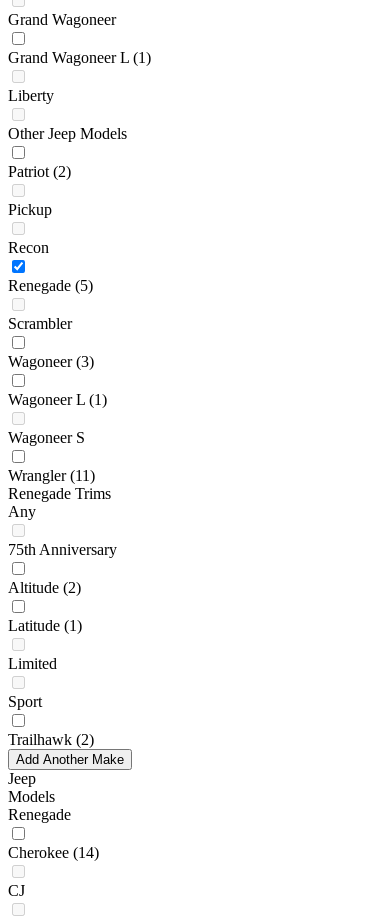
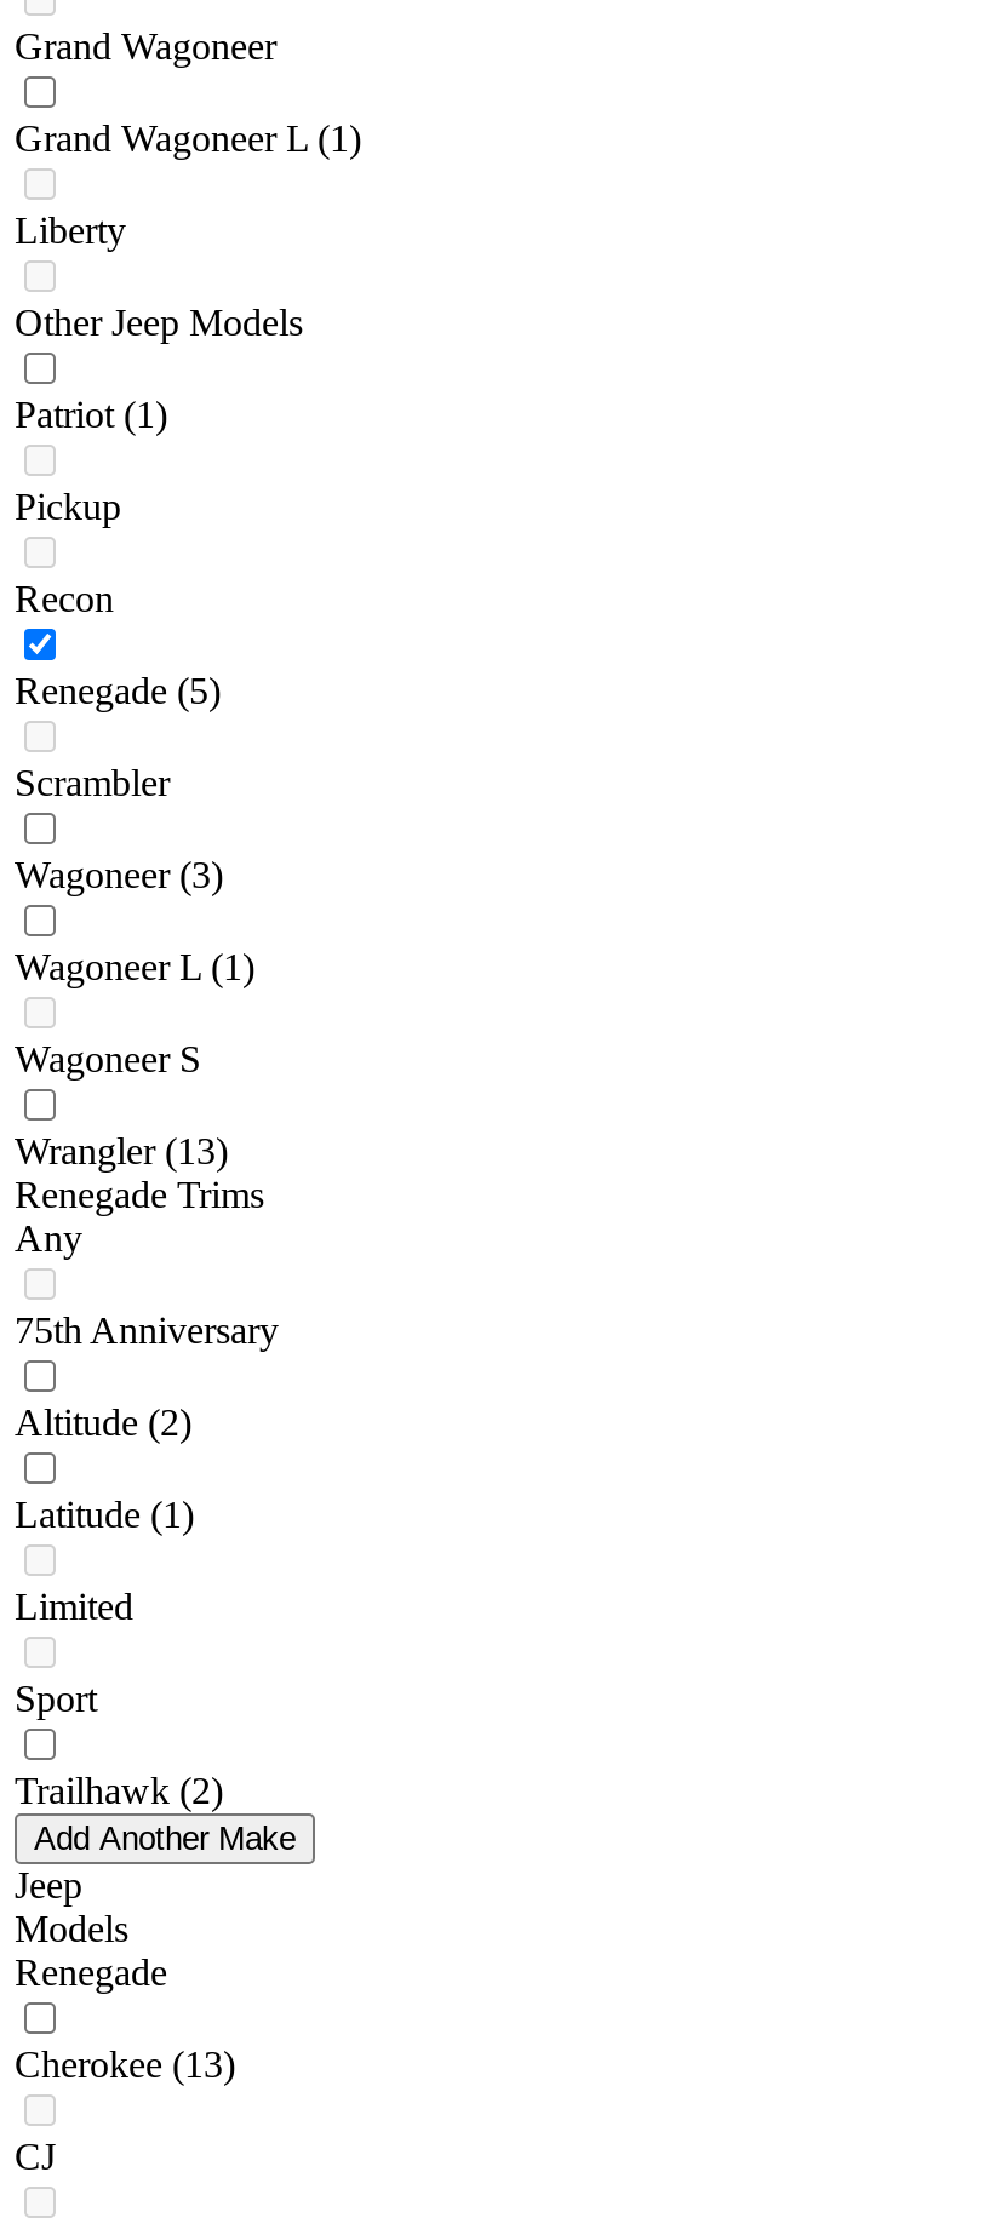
[8,163,71,180] Patriot (2) -> [15,395,167,436] Patriot (1)
[8,467,95,484] Wrangler (11) -> [15,1131,228,1172] Wrangler (13)
[8,844,99,861] Cherokee (14) -> [15,2045,235,2086] Cherokee (13)

